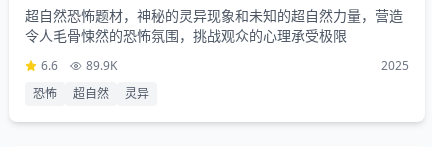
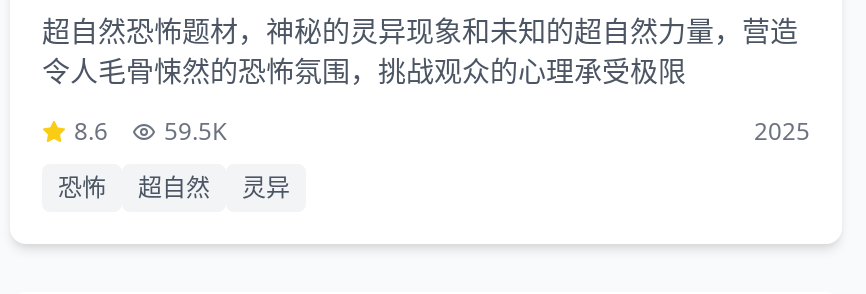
[41,57,117,74] 6.6 | 89.9K -> [74,114,226,148] 8.6 | 59.5K

